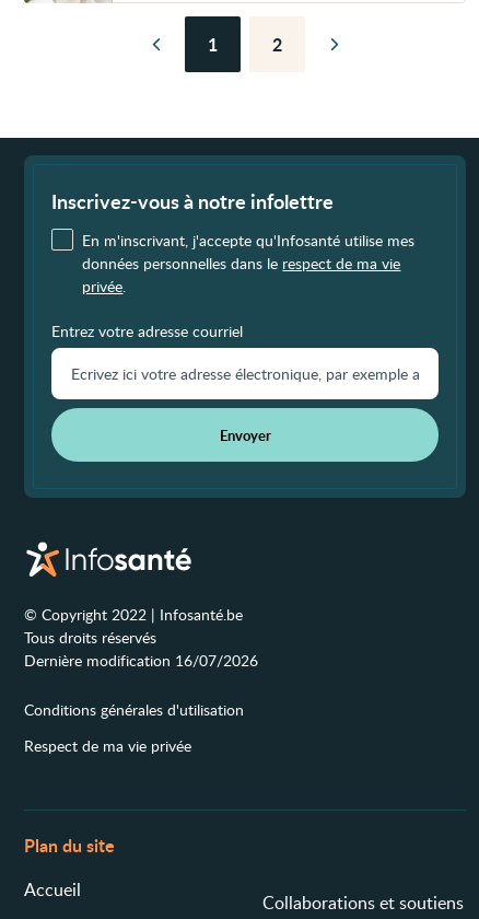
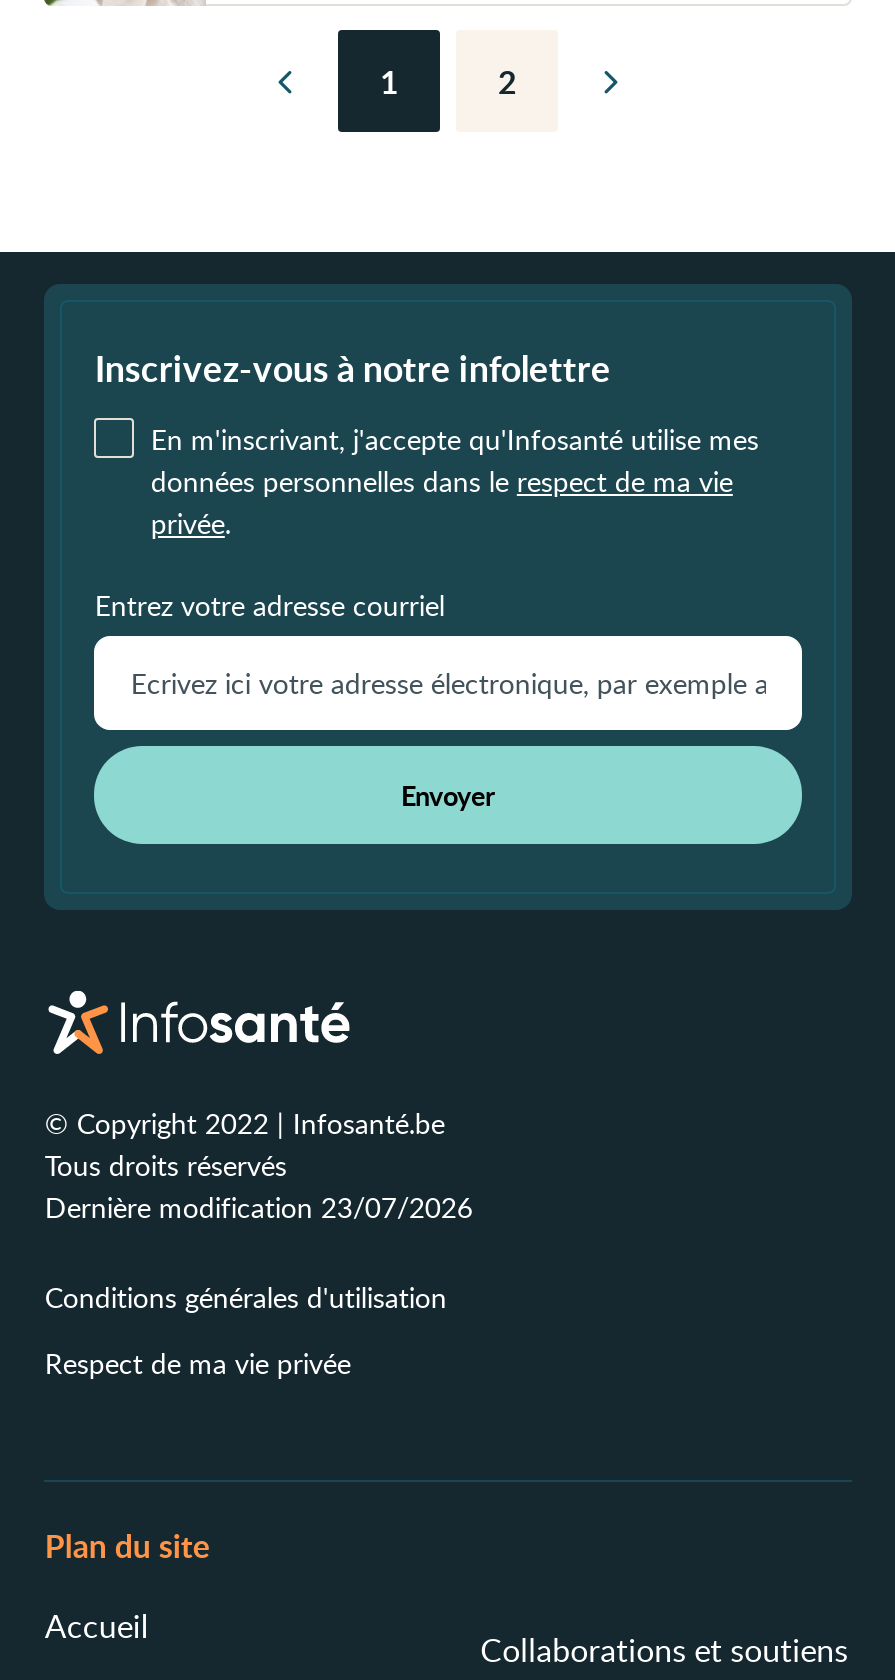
[24,650,259,671] Dernière modification 16/07/2026 -> [45,1188,473,1226] Dernière modification 23/07/2026

